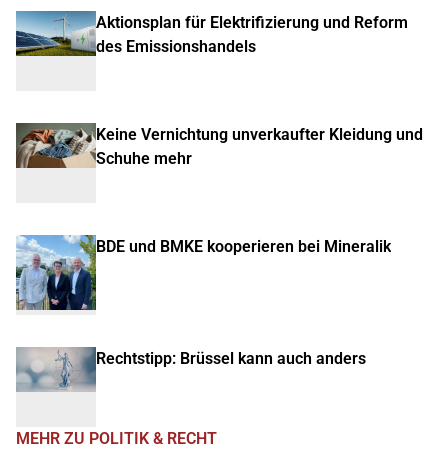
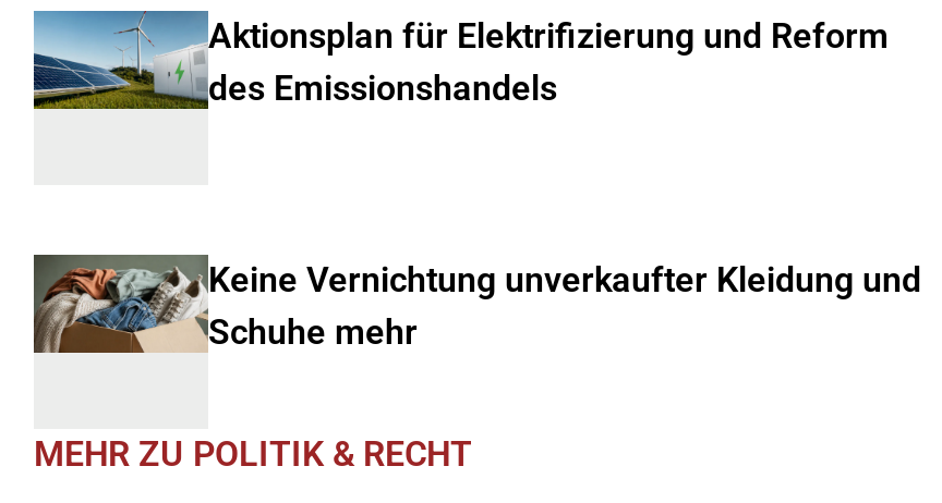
[15,235,391,311] [image] | BDE und BMKE kooperieren bei Mineralik -> none
[16,347,366,392] [image] | Rechtstipp: Brüssel kann auch anders -> none

